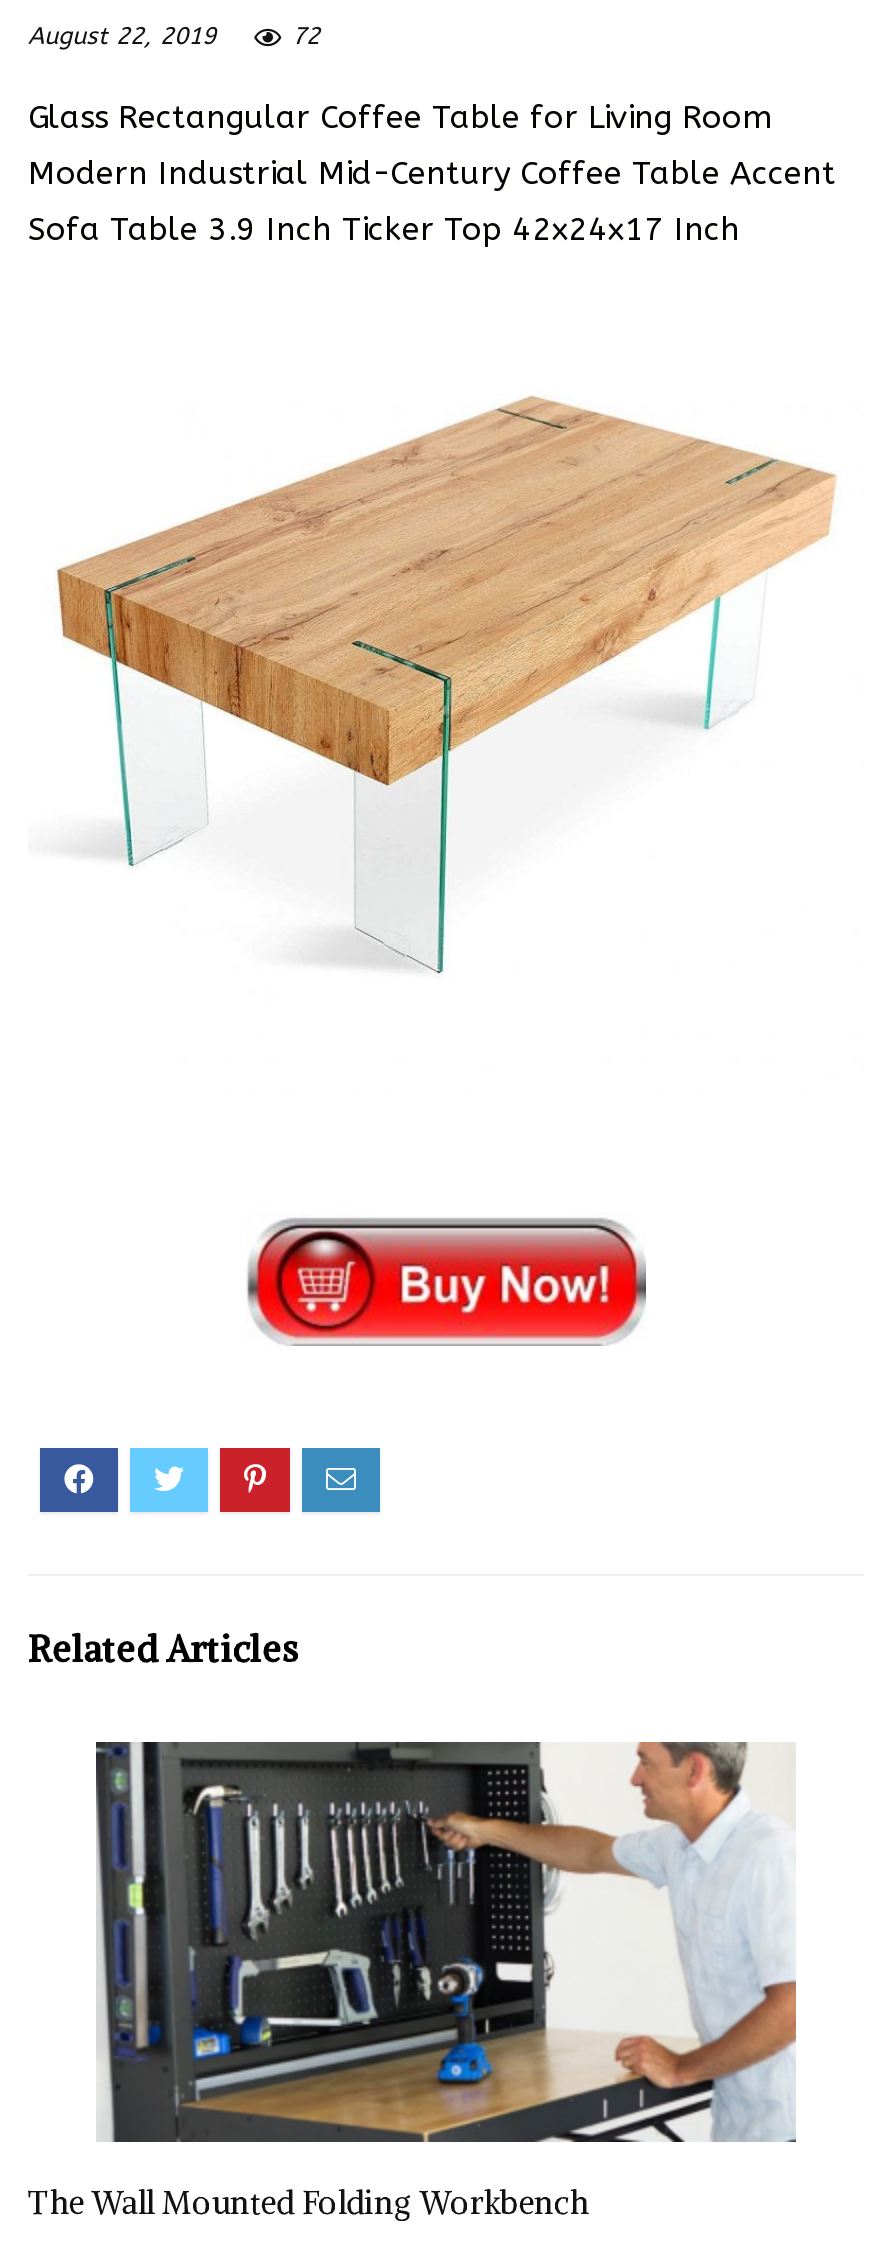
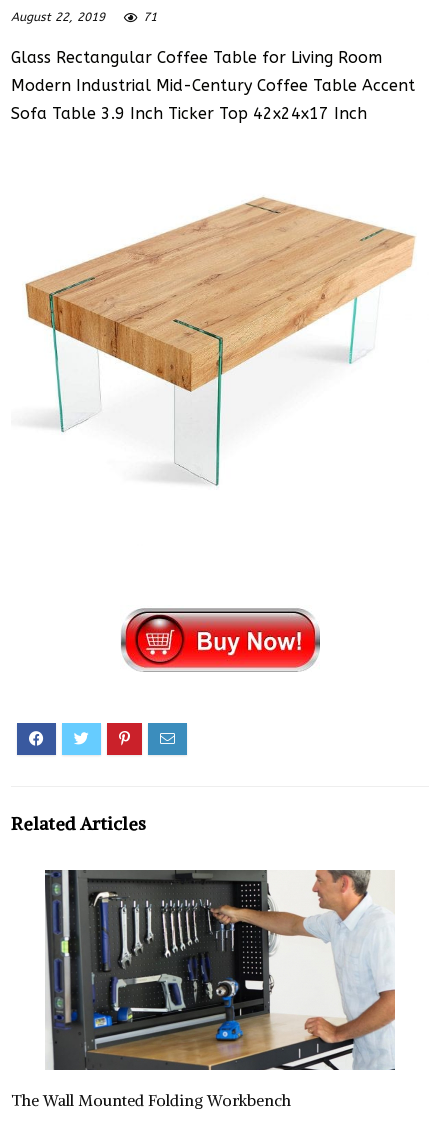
[292,22,320,50] 72 -> [143,10,157,24] 71

